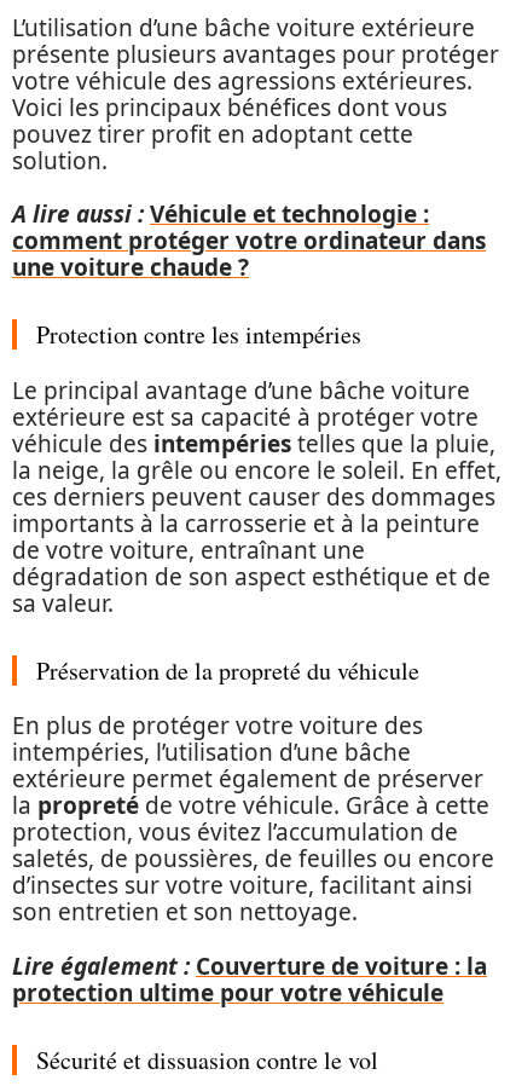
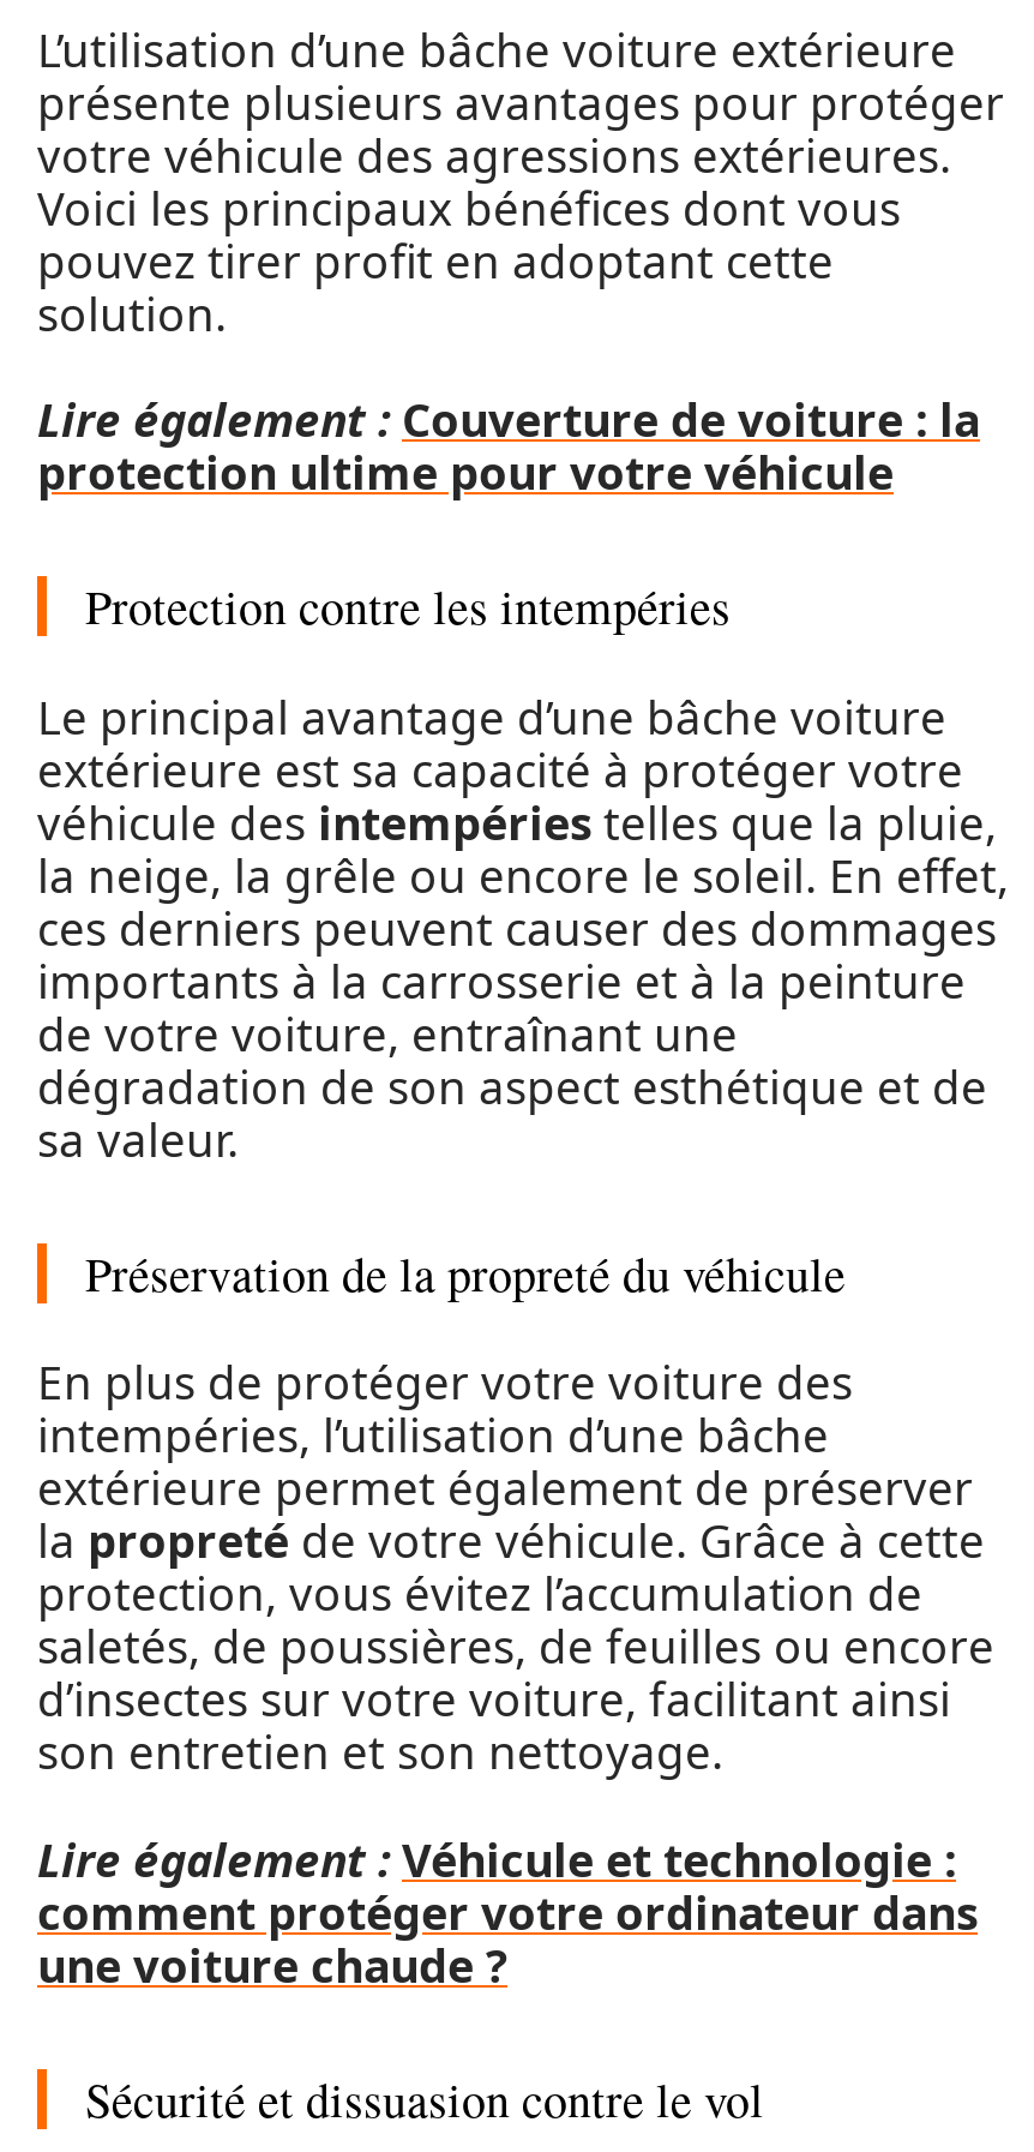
[12,198,429,230] A lire aussi : Véhicule et technologie : -> none
moved [12,225,486,283] -> [37,1881,978,1996]: comment protéger votre ordinateur dans | une voiture chaude ?
moved [12,318,501,928] -> [37,574,1009,1784]: Protection contre les intempéries | Le principal avantage d’une bâche voiture | extérieure est sa capacité à protéger votre | ... | d’insectes sur votre voiture, facilitant ainsi | son entretien et son nettoyage.
none -> [37,1828,956,1890] Lire également : Véhicule et technologie :
moved [12,950,487,1008] -> [37,389,980,504]: Lire également : Couverture de voiture : la | protection ultime pour votre véhicule

